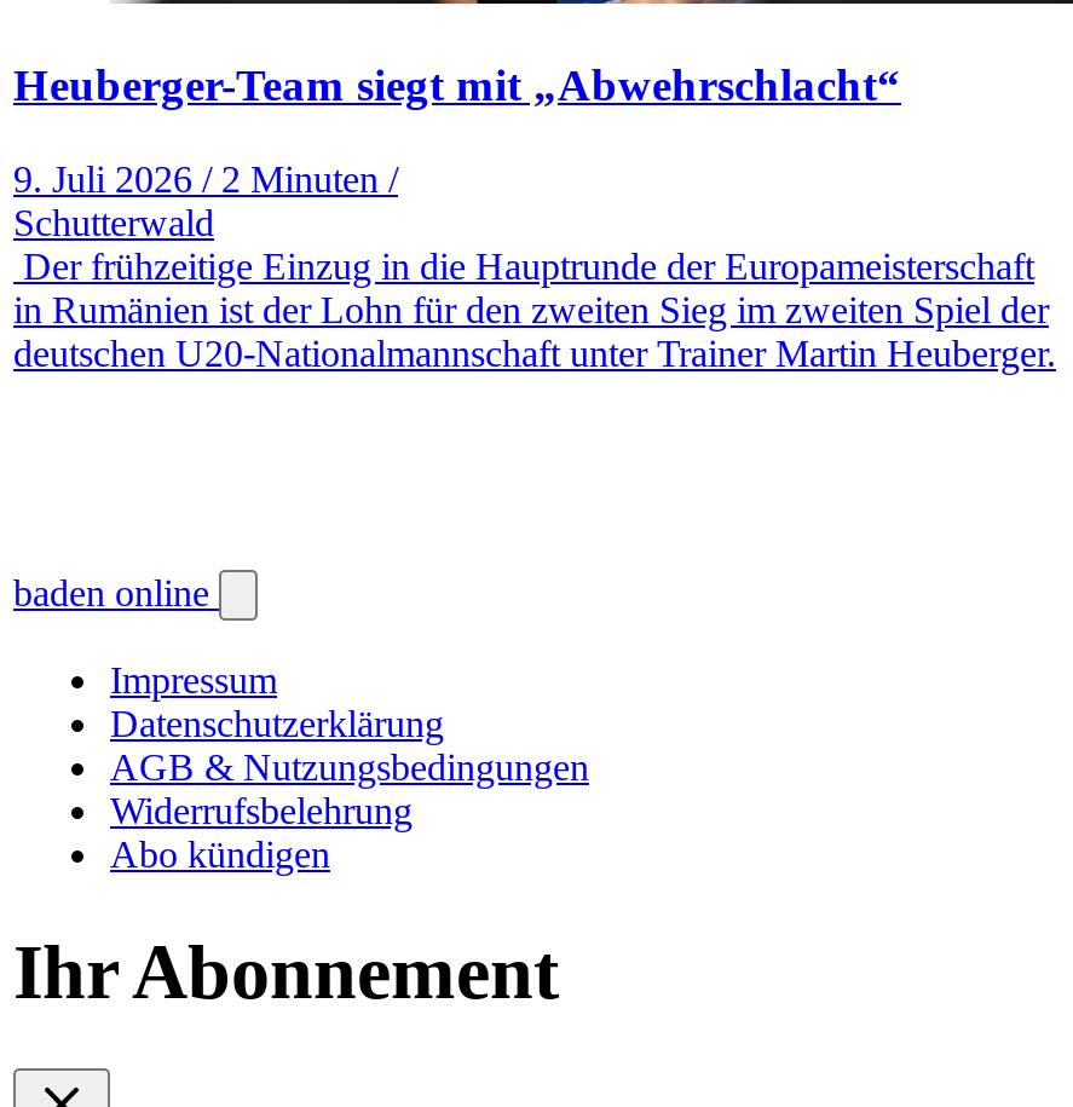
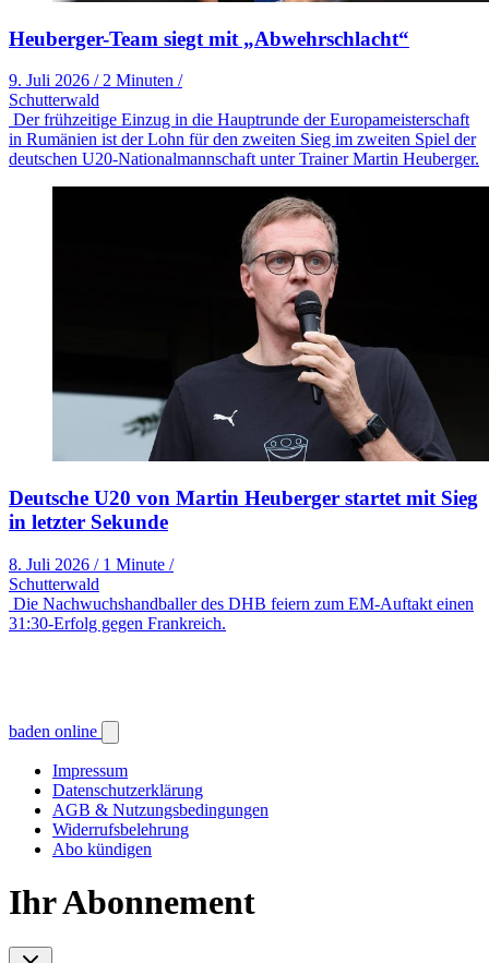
none -> [9,185,486,632] [image] | Deutsche U20 von Martin Heuberger startet mit Sieg | in letzter Sekunde | 8. Juli 2026 / 1 Minute / | Schutterwald | Die Nachwuchshandballer des DHB feiern zum EM-Auftakt einen | 31:30-Erfolg gegen Frankreich.

